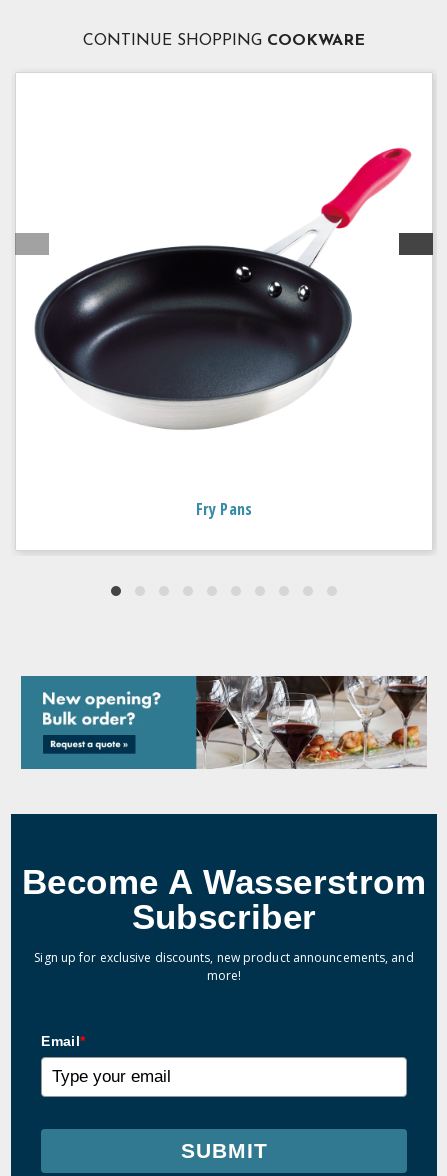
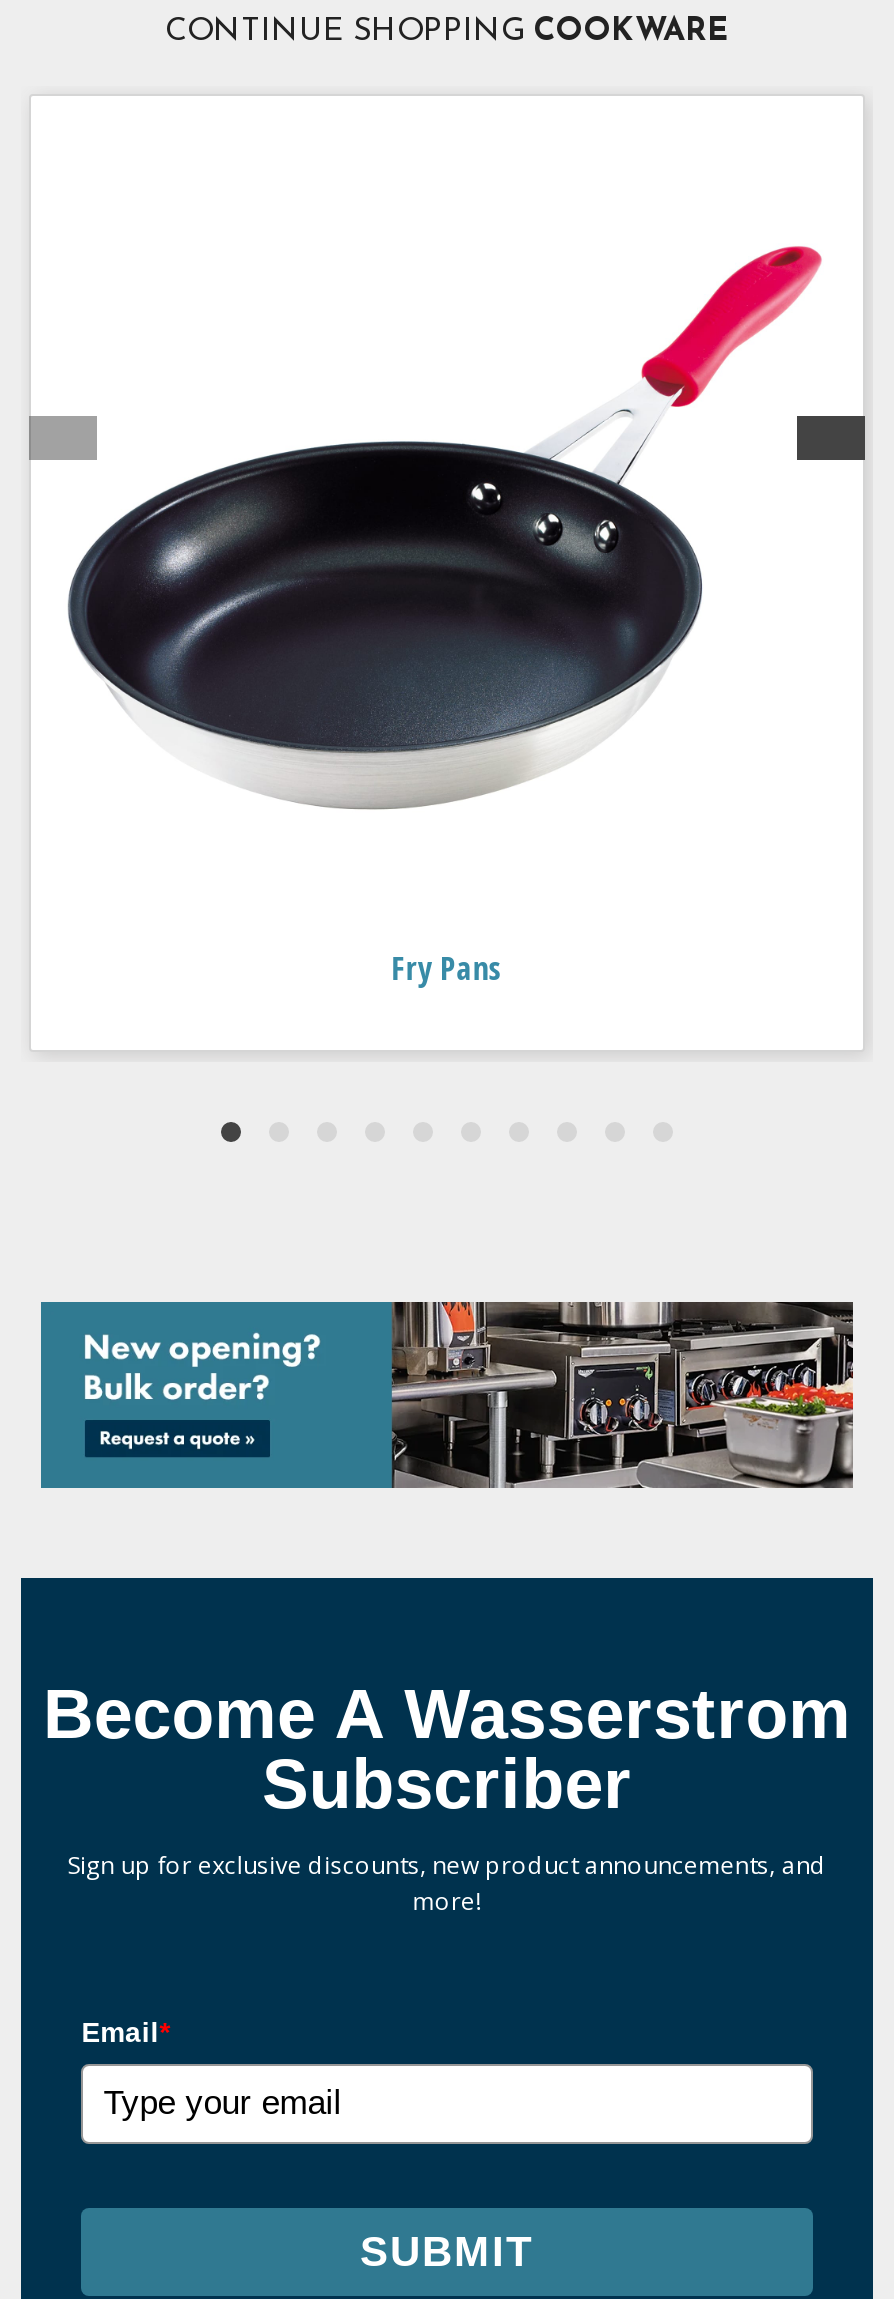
[195,675,427,769] [image] -> [391,1300,855,1490] [image]

